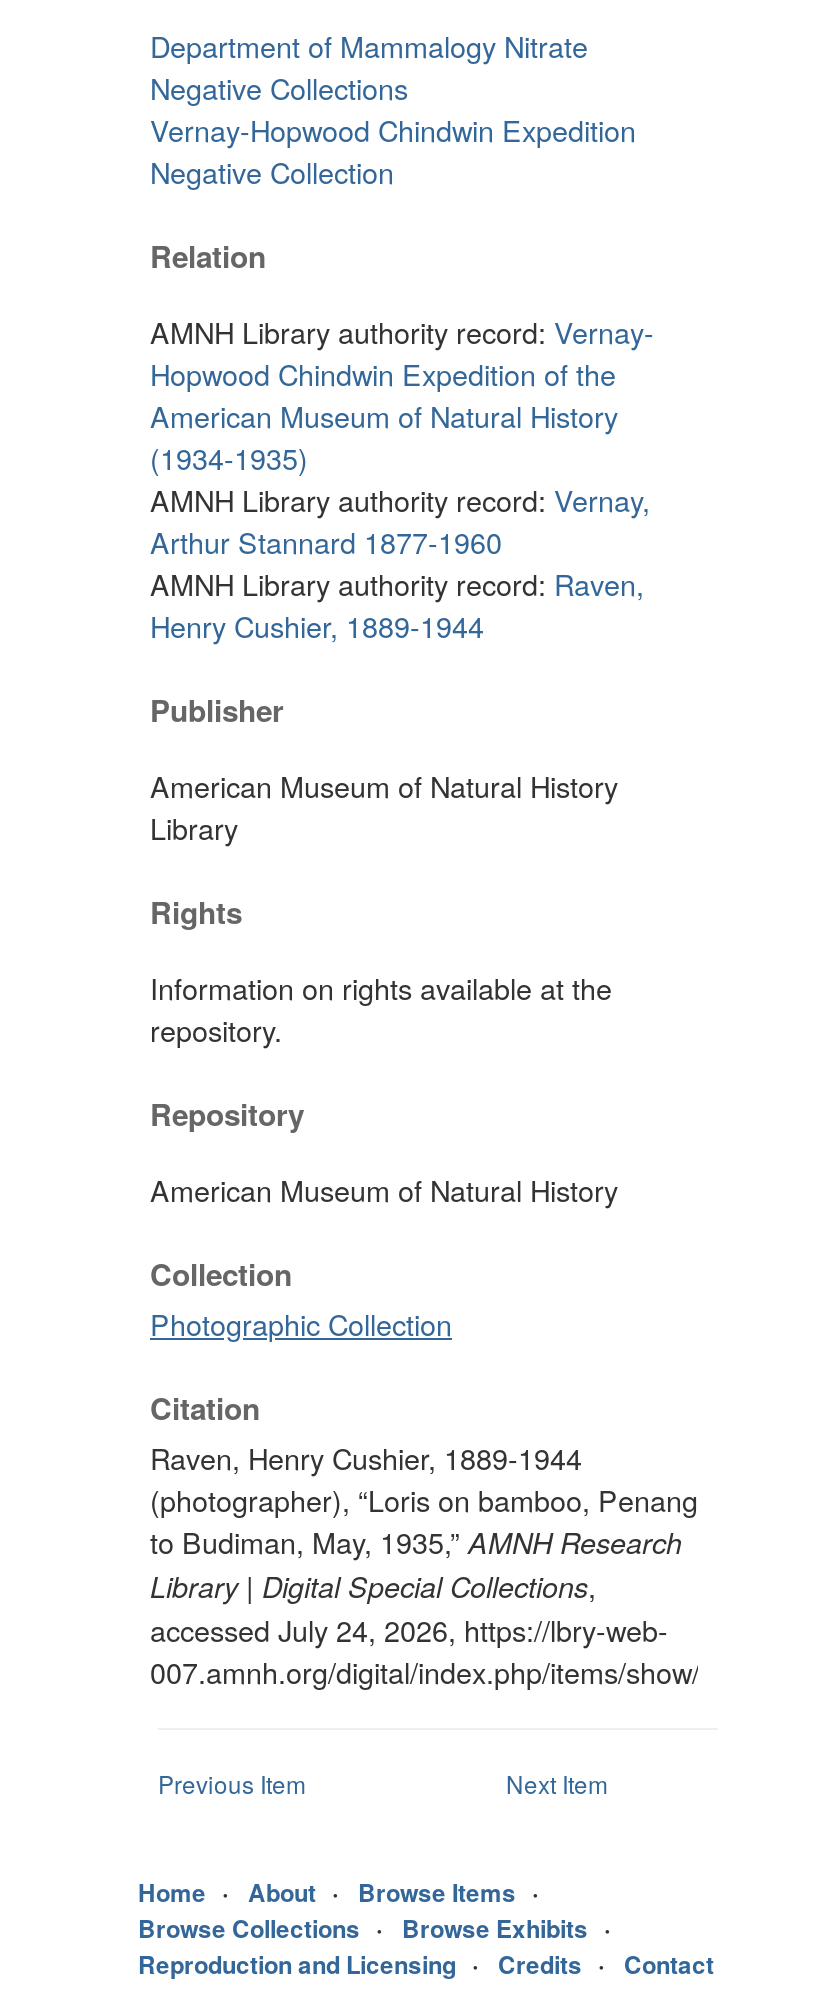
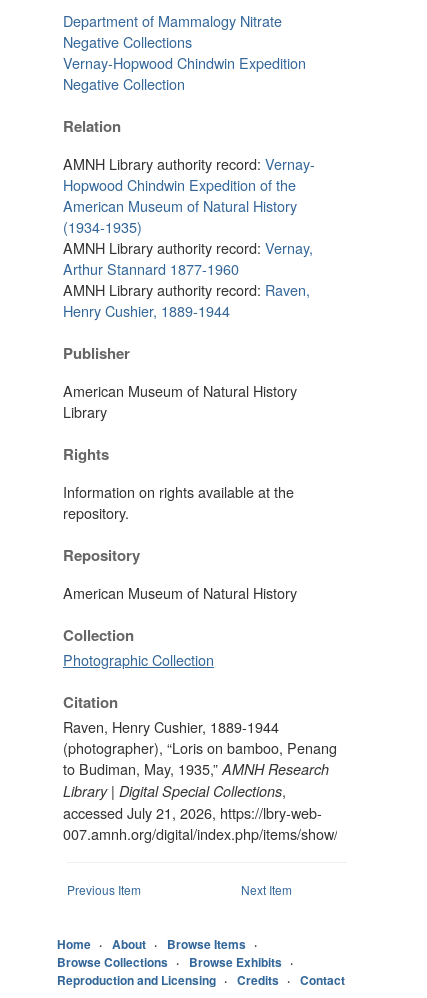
[150,1608,668,1650] accessed July 24, 2026, https://lbry-web- -> [63,802,322,823] accessed July 21, 2026, https://lbry-web-

